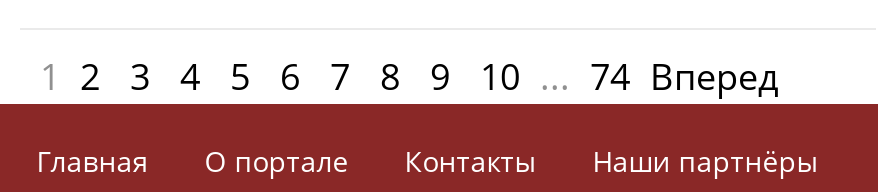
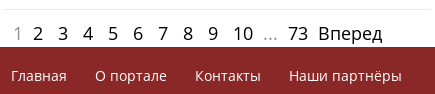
[40,52,778,100] 1 2 3 4 5 6 7 8 9 10 ... 74 Вперед -> [13,21,382,45] 1 2 3 4 5 6 7 8 9 10 ... 73 Вперед

